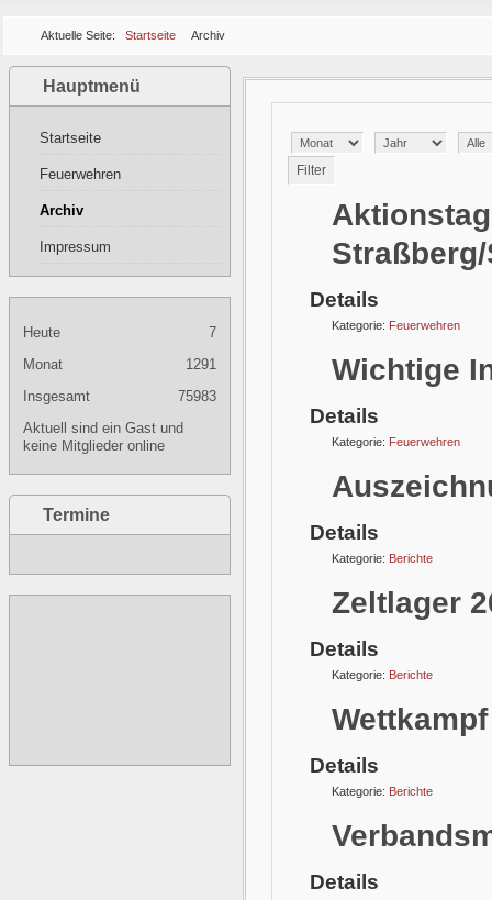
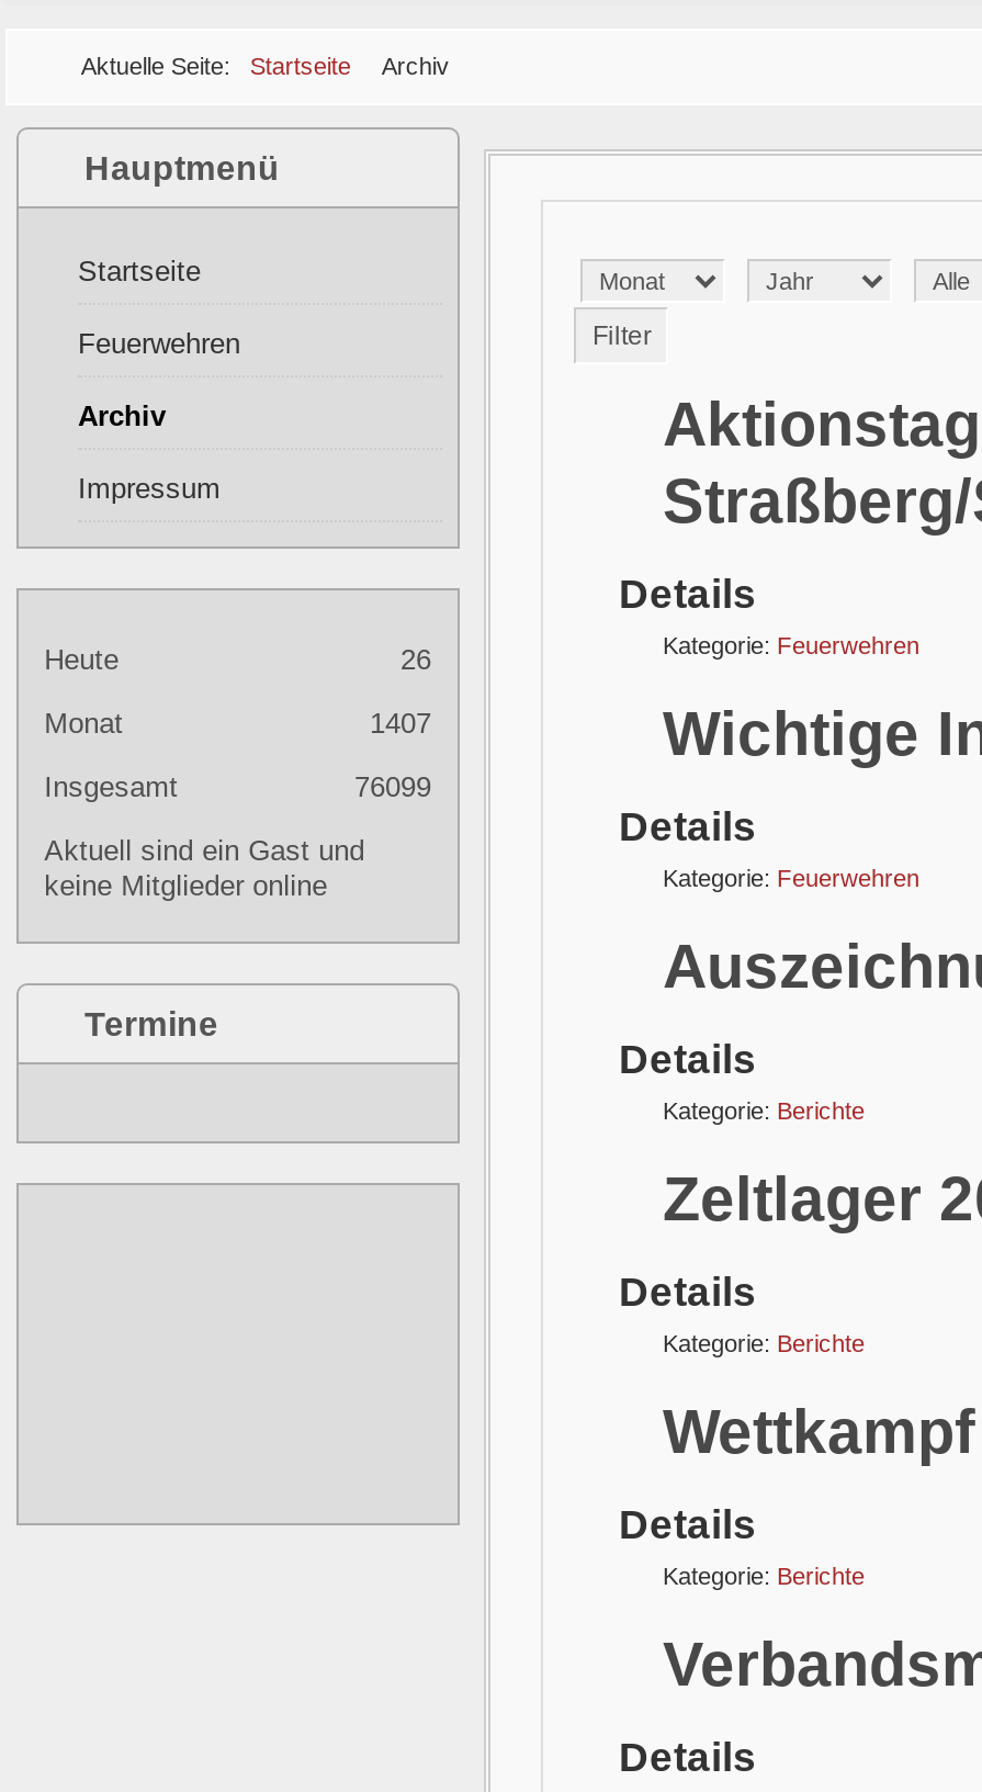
[209,324,216,341] 7 -> [400,643,431,676] 26
[186,356,216,373] 1291 -> [370,707,431,740] 1407
[178,388,216,404] 75983 -> [354,770,431,803] 76099

